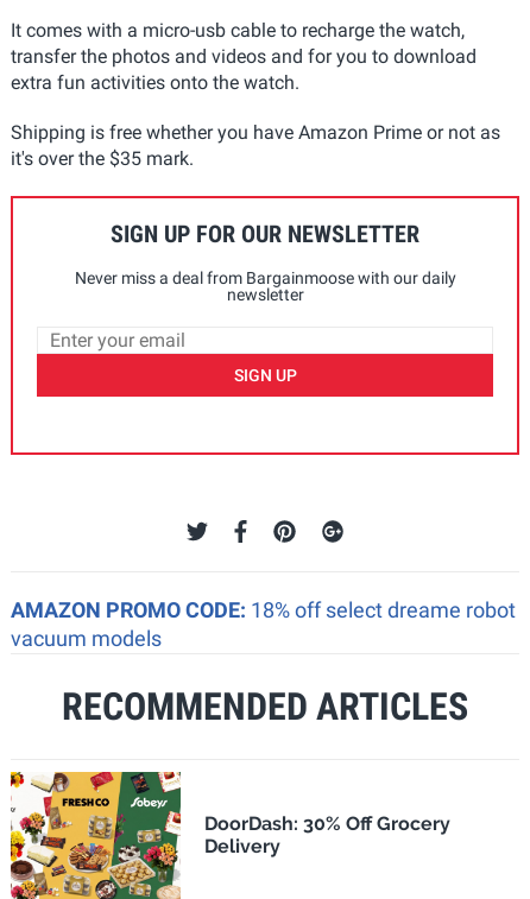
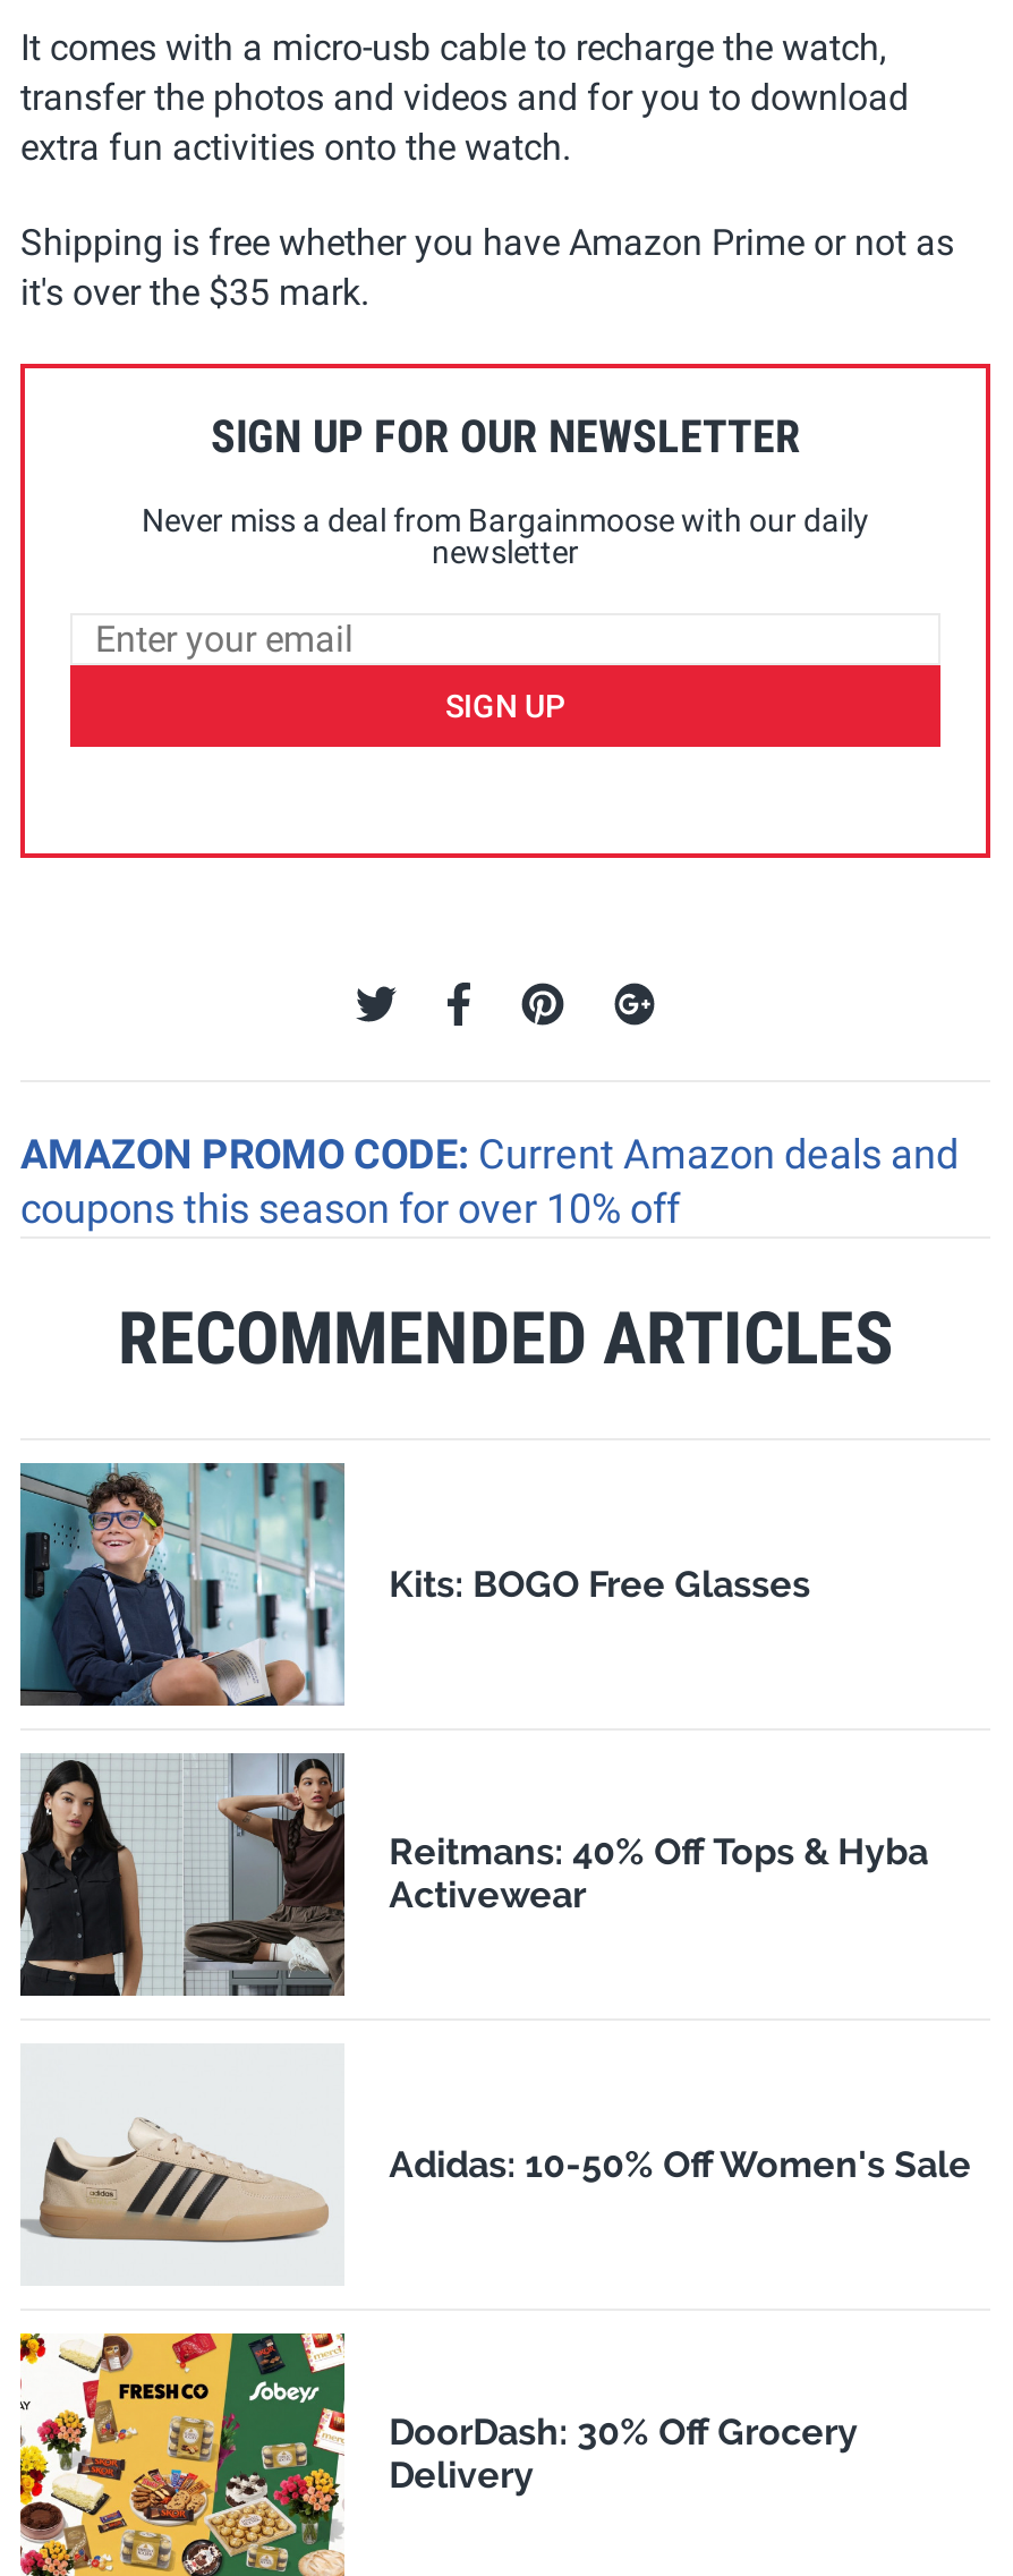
[11,597,516,651] AMAZON PROMO CODE: 18% off select dreame robot | vacuum models -> [20,1129,959,1231] AMAZON PROMO CODE: Current Amazon deals and | coupons this season for over 10% off
none -> [18,1461,811,1708] [image] | Kits: BOGO Free Glasses
none -> [18,1751,928,1982] [image] | Reitmans: 40% Off Tops & Hyba | Activewear
none -> [20,2118,972,2245] [image] | Adidas: 10-50% Off Women's Sale

